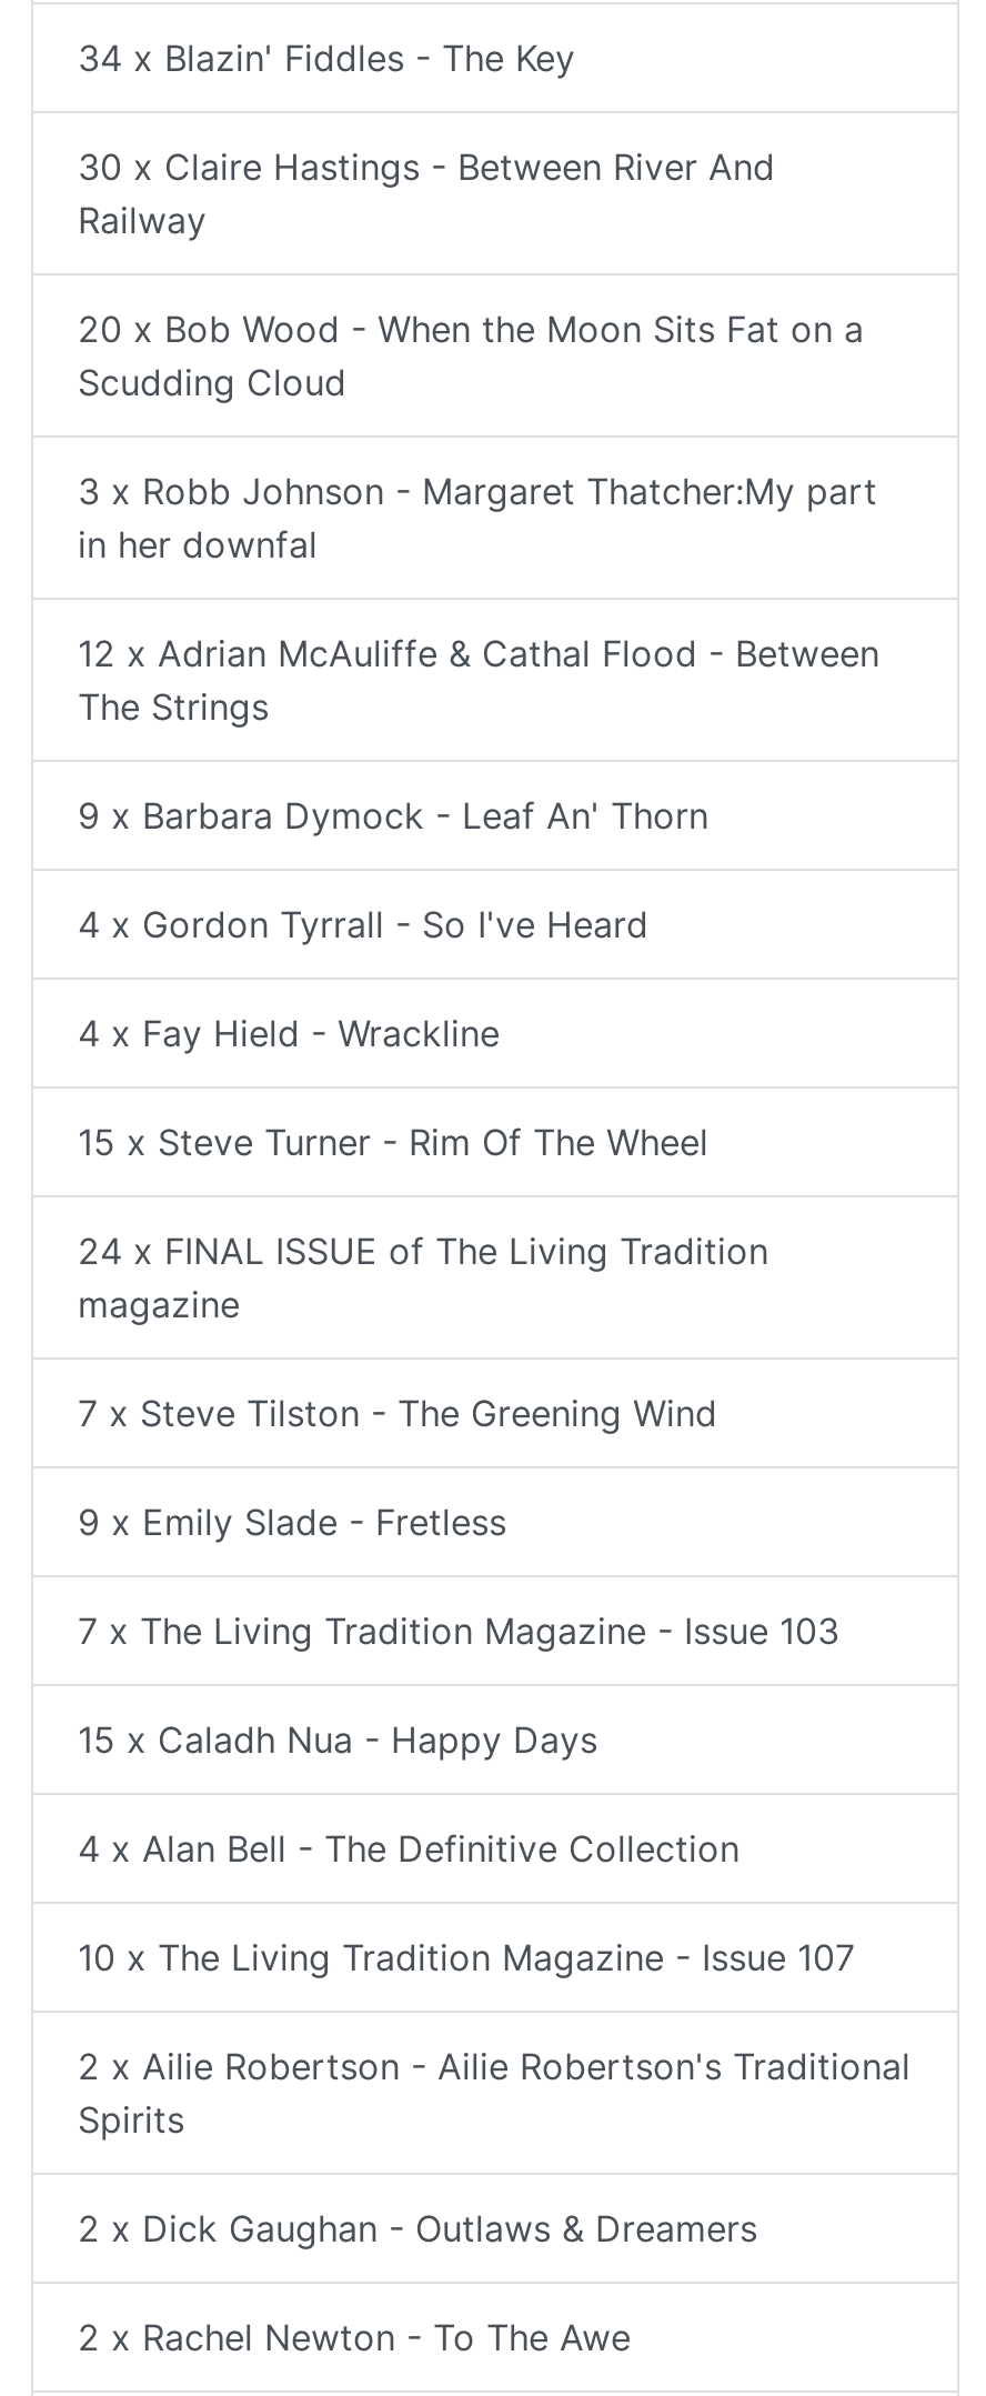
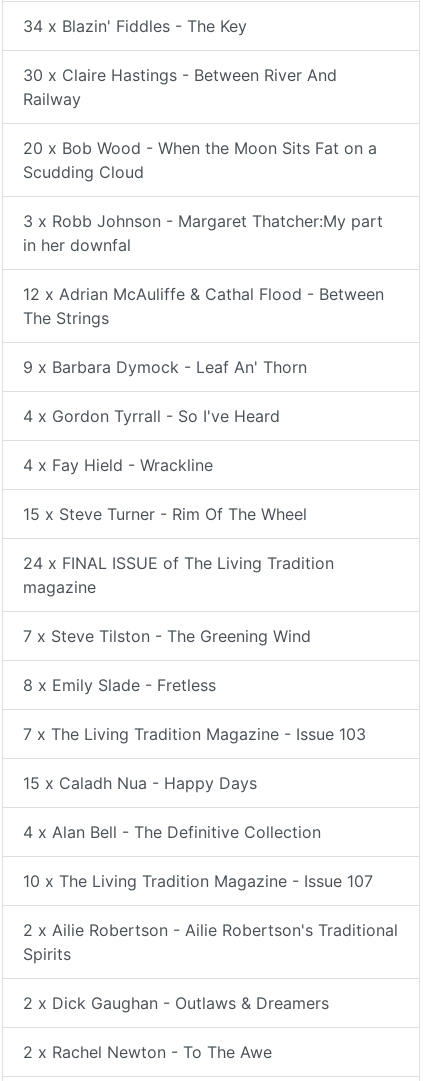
[78,1500,506,1544] 9 x Emily Slade - Fretless -> [23,675,216,695] 8 x Emily Slade - Fretless

